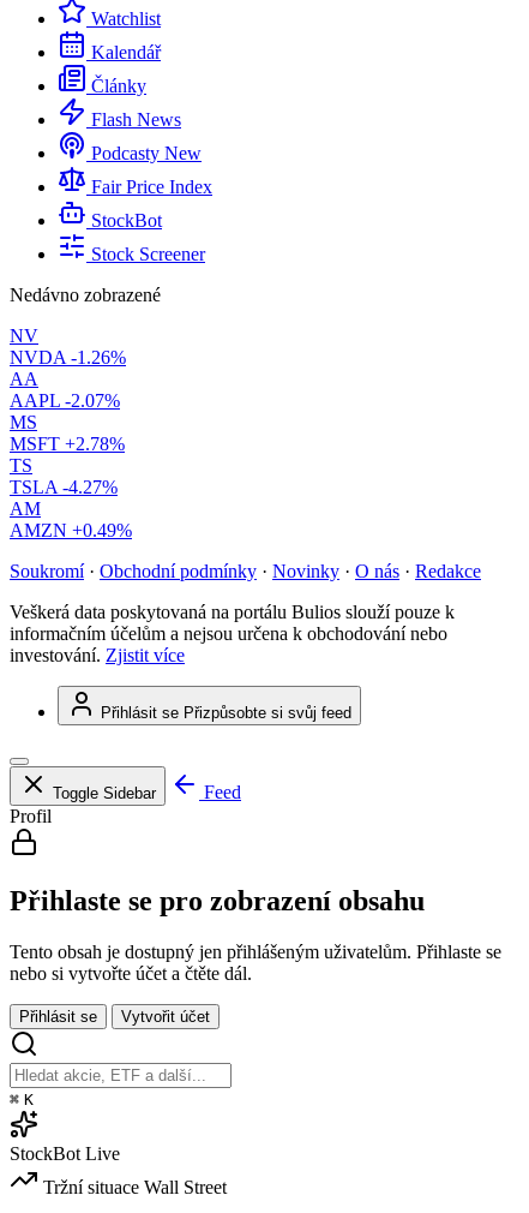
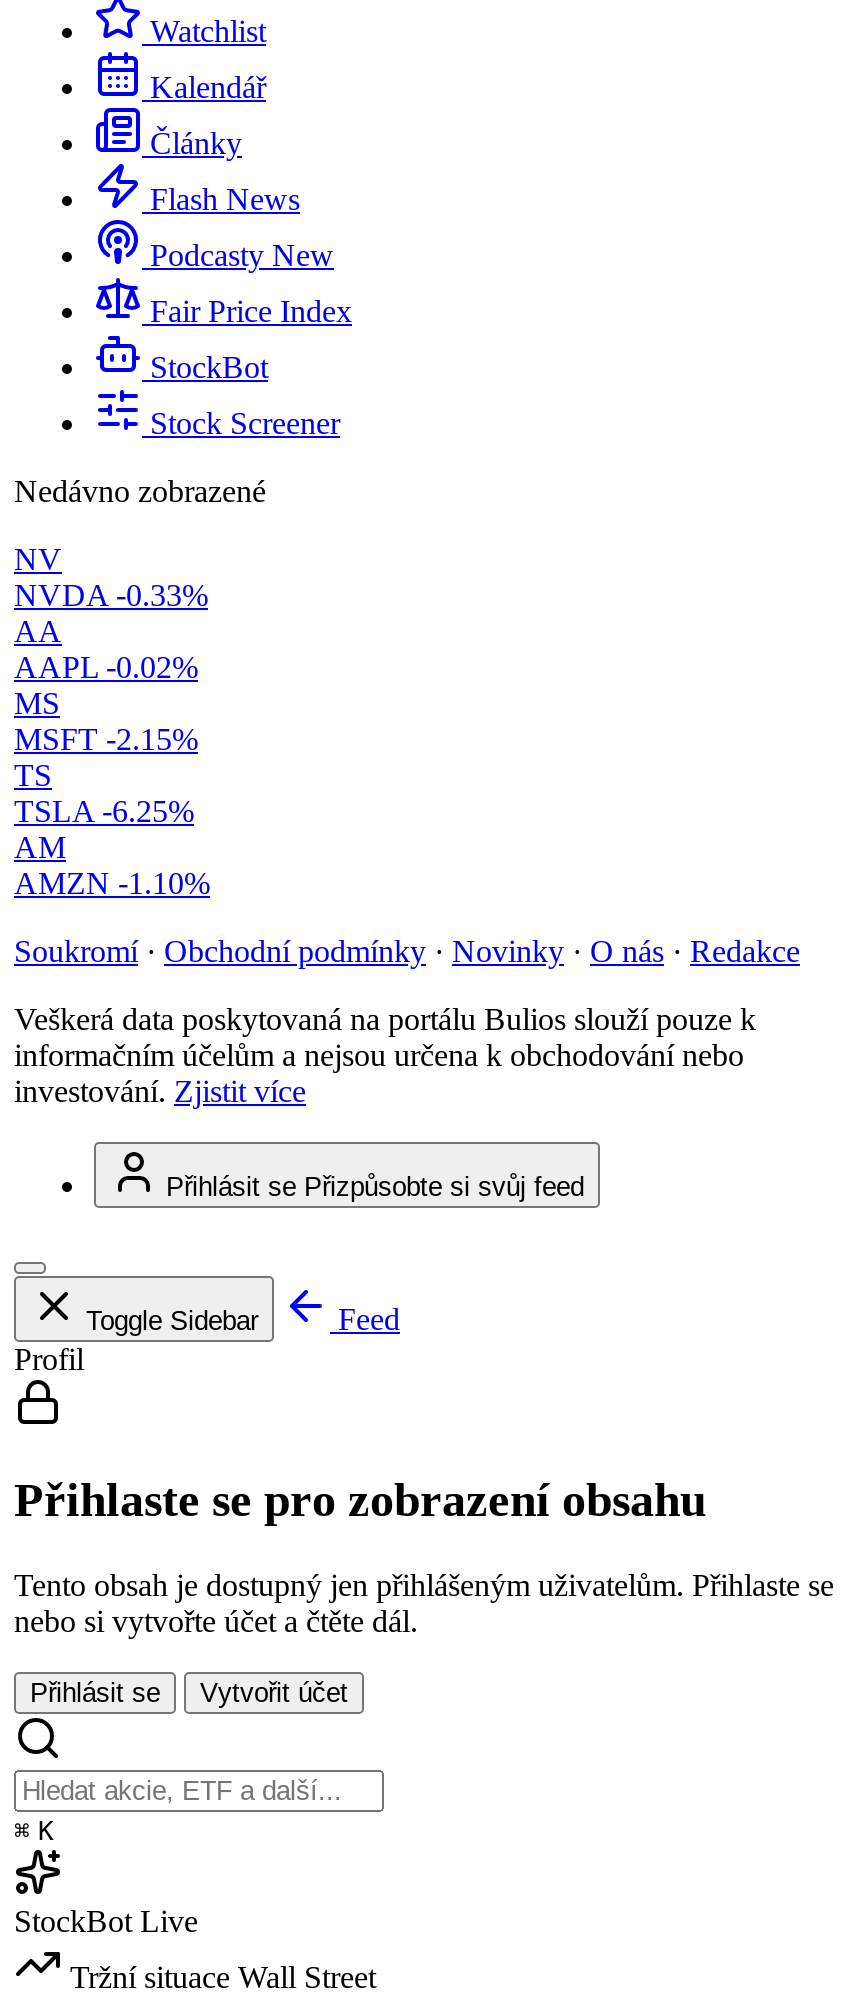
[10,347,126,368] NVDA -1.26% -> [14,578,208,612] NVDA -0.33%
[10,390,120,411] AAPL -2.07% -> [14,650,198,684] AAPL -0.02%
[10,434,125,454] MSFT +2.78% -> [14,722,198,756] MSFT -2.15%
[10,477,118,497] TSLA -4.27% -> [14,794,194,828] TSLA -6.25%
[10,520,132,541] AMZN +0.49% -> [14,866,210,900] AMZN -1.10%

